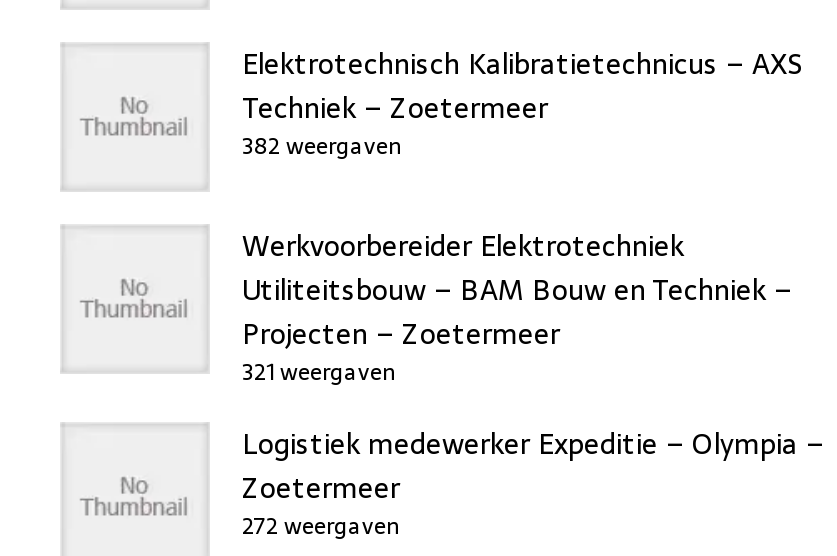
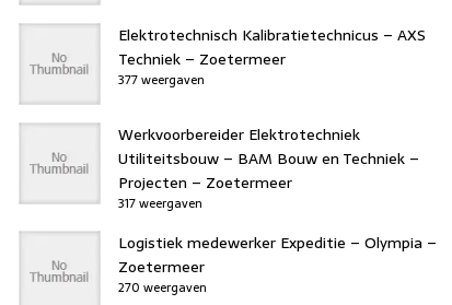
[242,128,402,164] 382 weergaven -> [118,70,205,90] 377 weergaven
[242,354,396,390] 321 weergaven -> [118,194,202,213] 317 weergaven
[242,508,400,544] 272 weergaven -> [118,278,207,298] 270 weergaven

